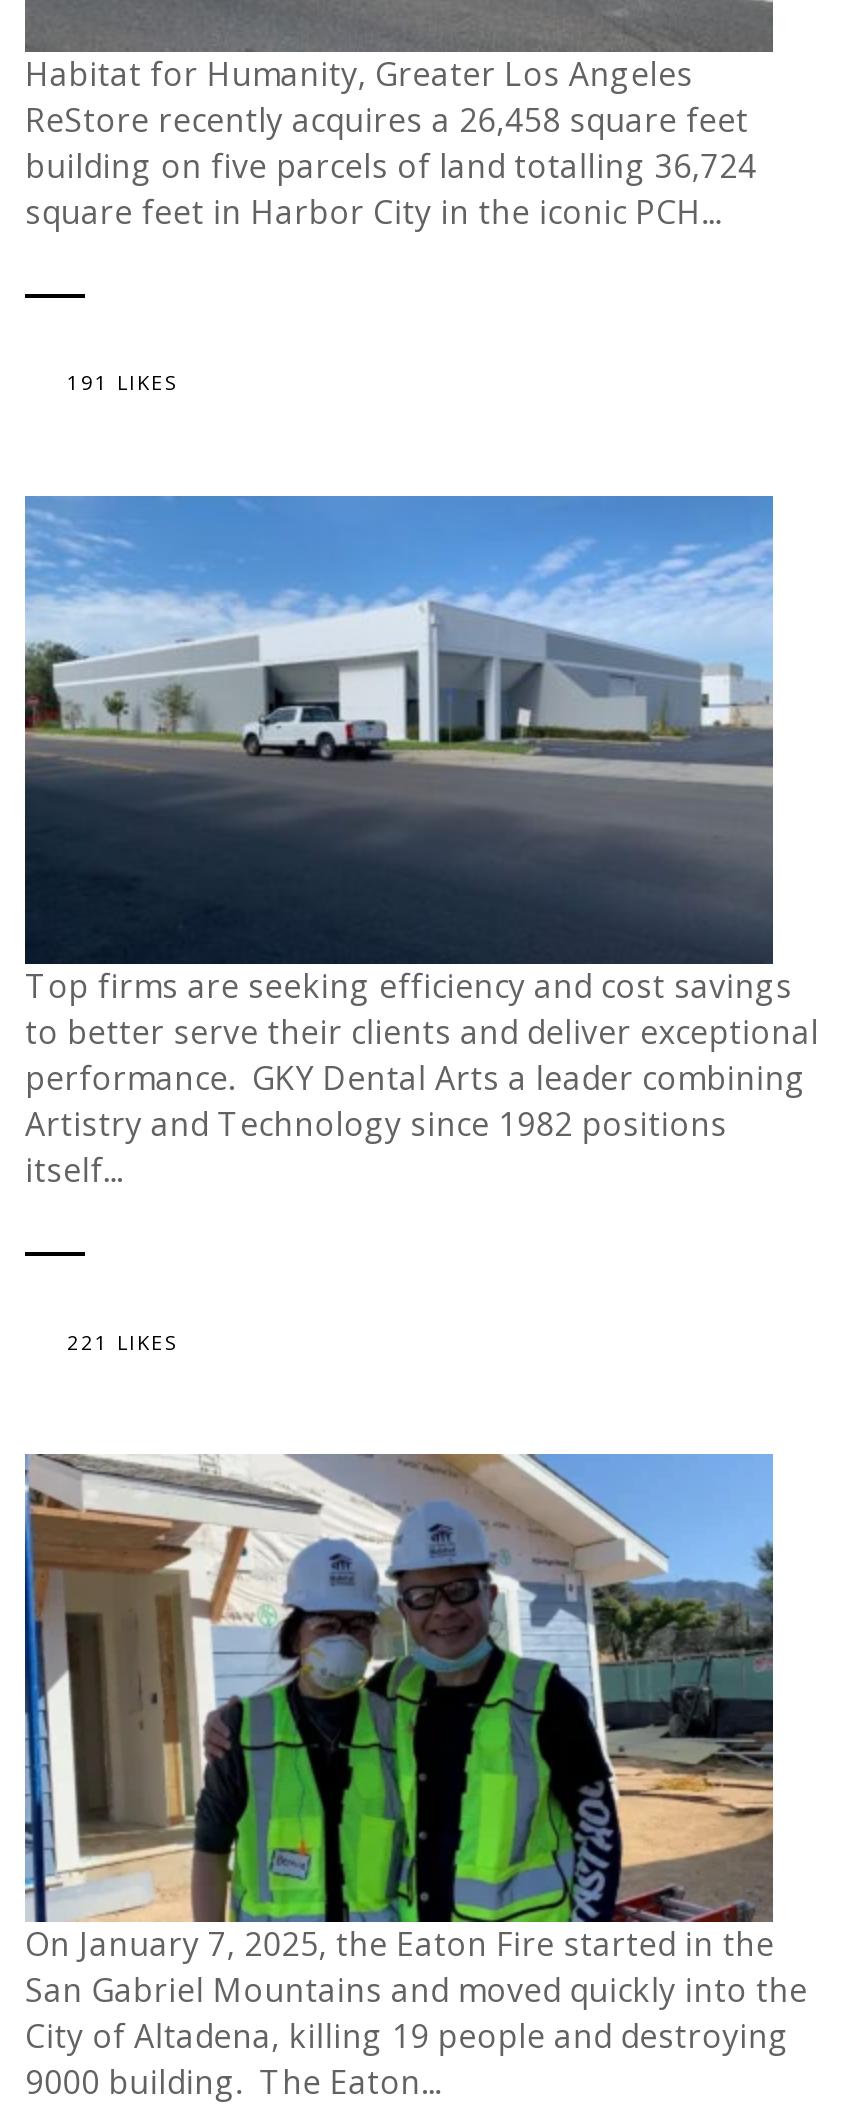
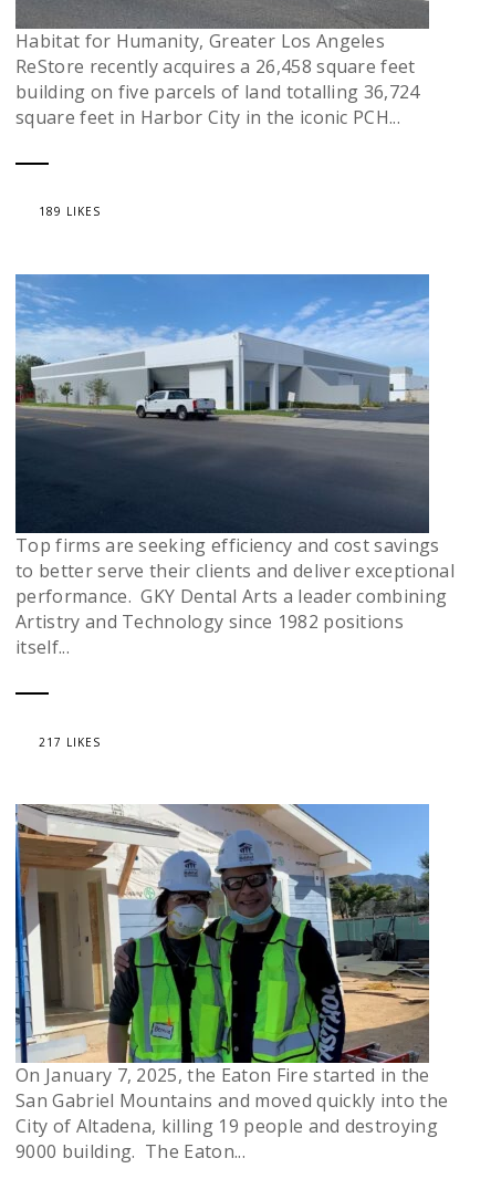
[67,369,179,397] 191 LIKES -> [39,204,101,219] 189 LIKES
[67,1327,179,1355] 221 LIKES -> [39,734,101,749] 217 LIKES

